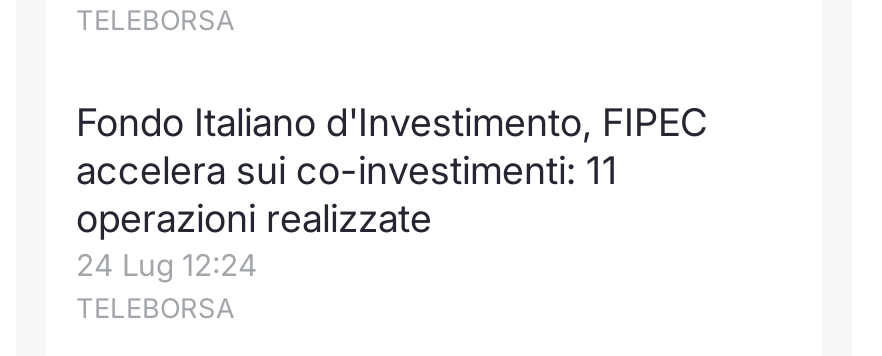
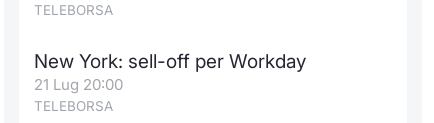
[76,100,708,284] Fondo Italiano d'Investimento, FIPEC | accelera sui co-investimenti: 11 | operazioni realizzate | 24 Lug 12:24 -> [34,50,306,94] New York: sell-off per Workday | 21 Lug 20:00

